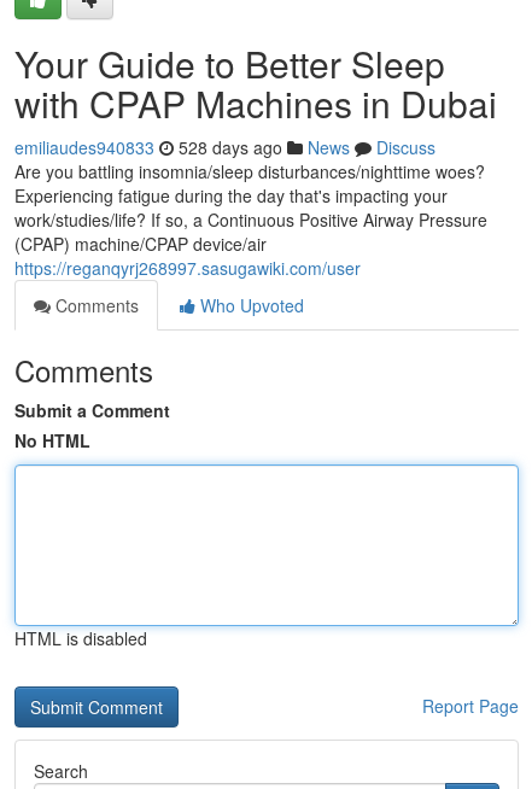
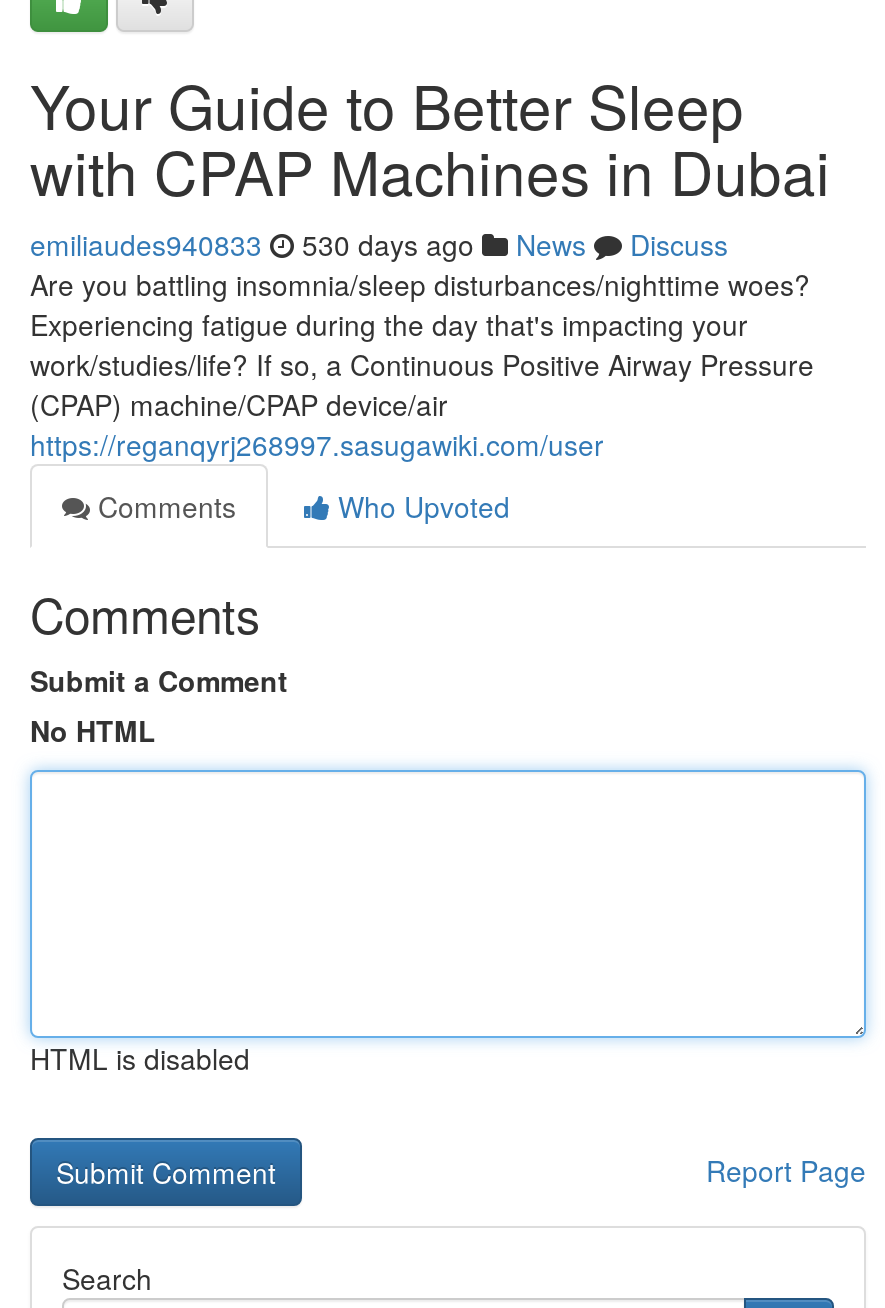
[14,135,435,159] emiliaudes940833 528 days ago News Discuss -> [30,224,728,264] emiliaudes940833 530 days ago News Discuss

